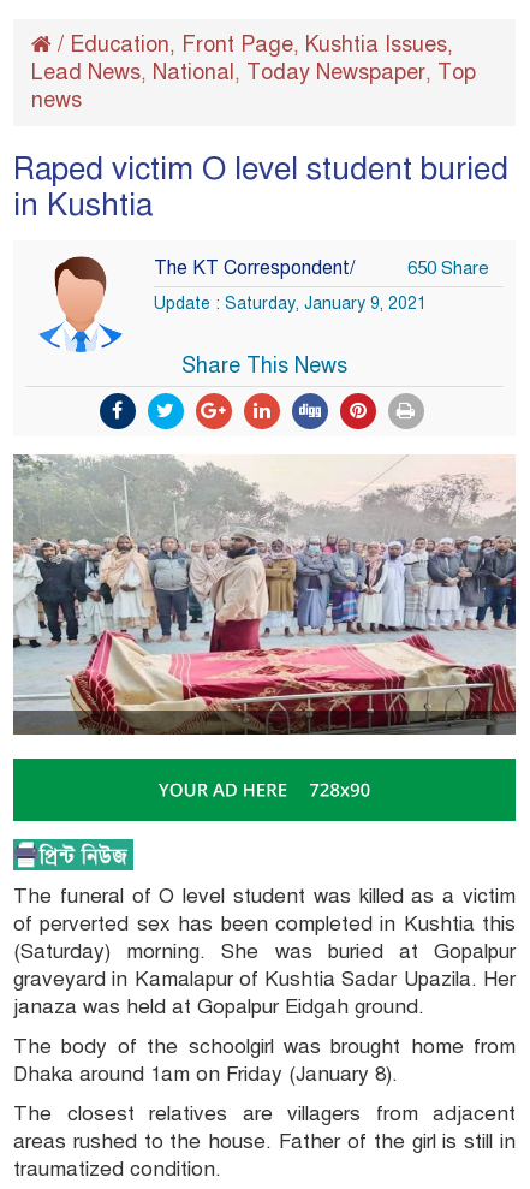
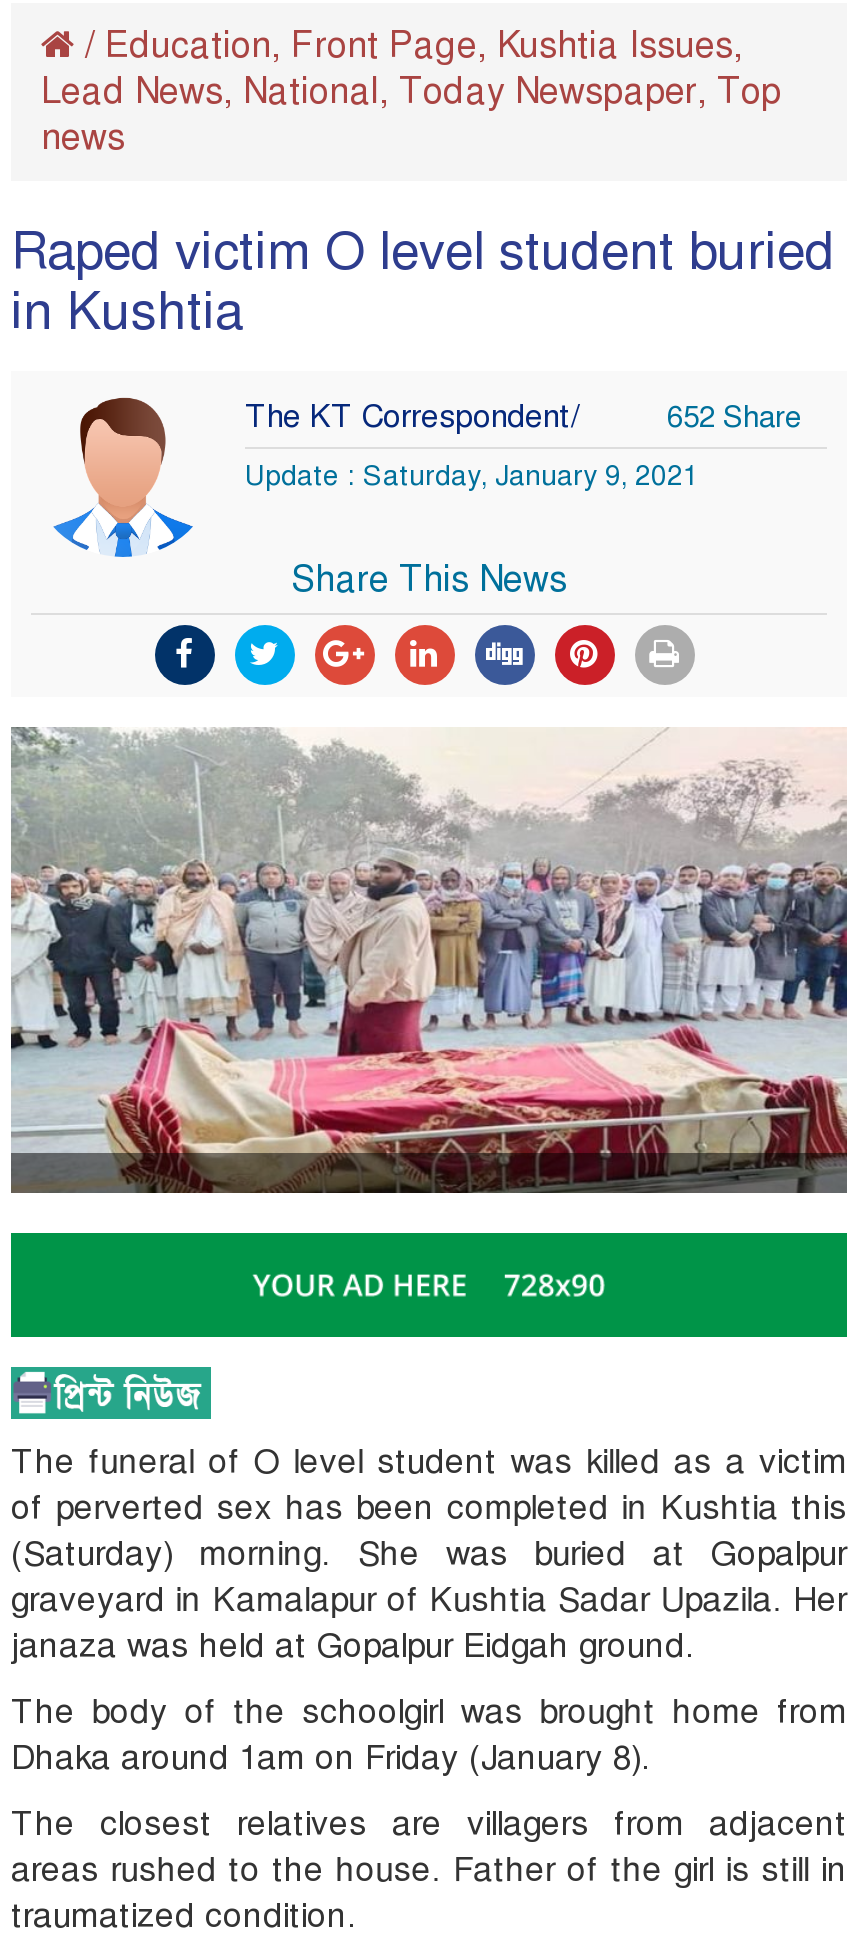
[407,258,489,280] 650 Share -> [667,400,803,436] 652 Share

